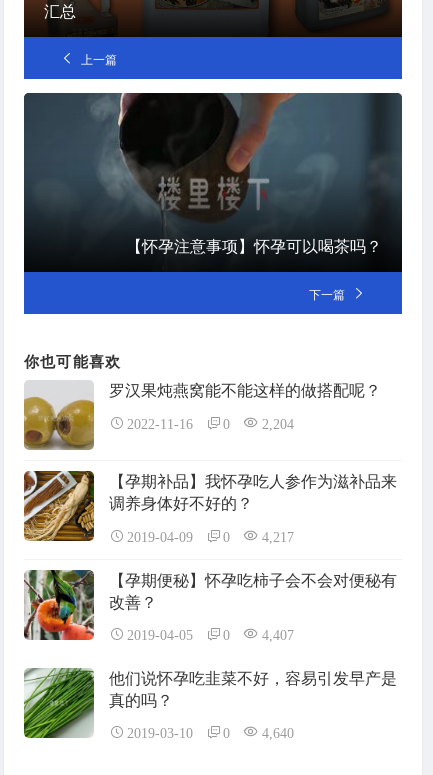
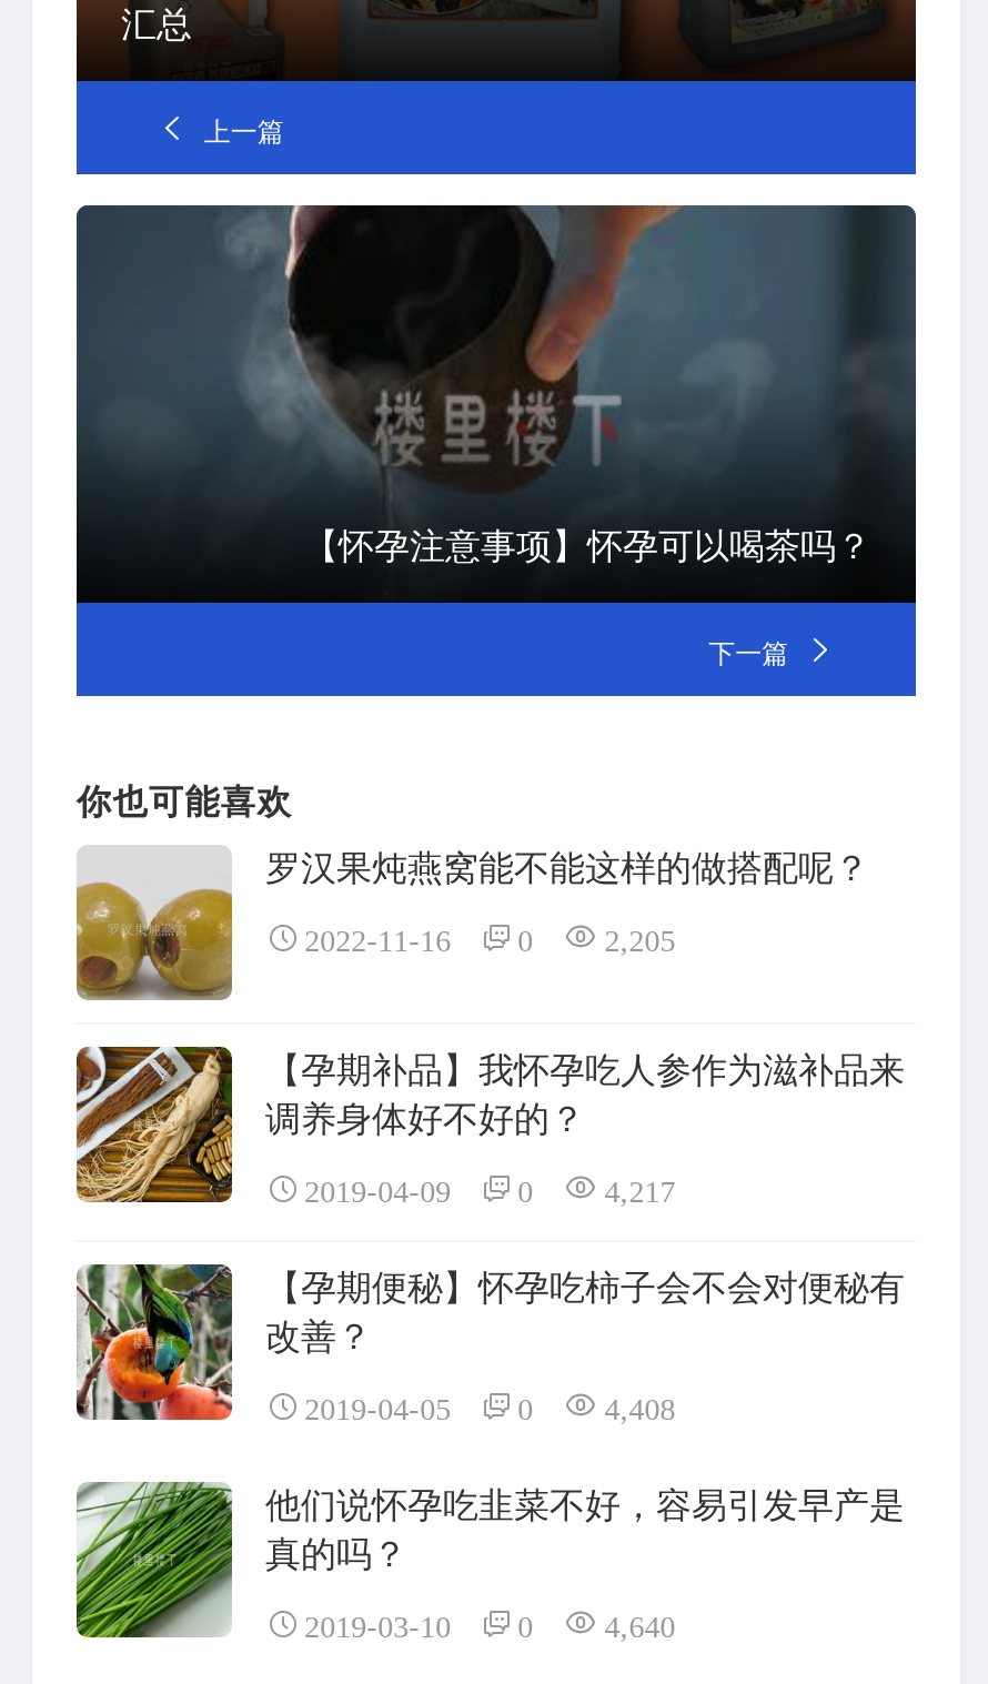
[262,416,294,431] 2,204 -> [605,925,676,958] 2,205
[262,628,294,643] 4,407 -> [605,1394,676,1427] 4,408

